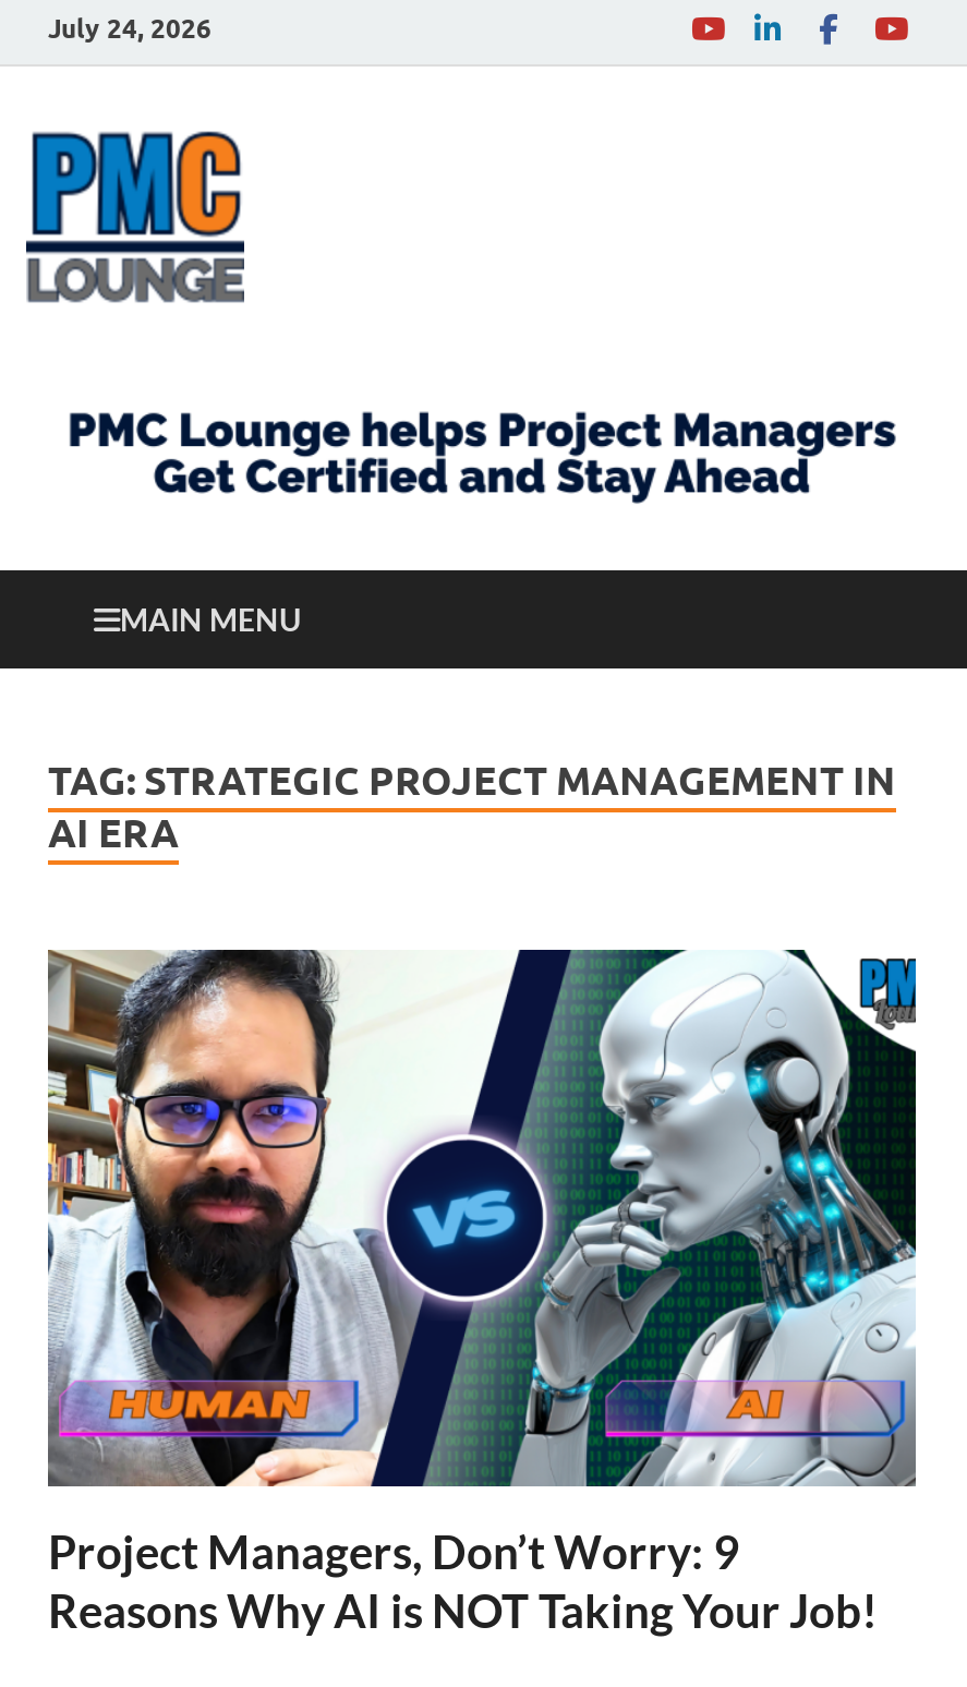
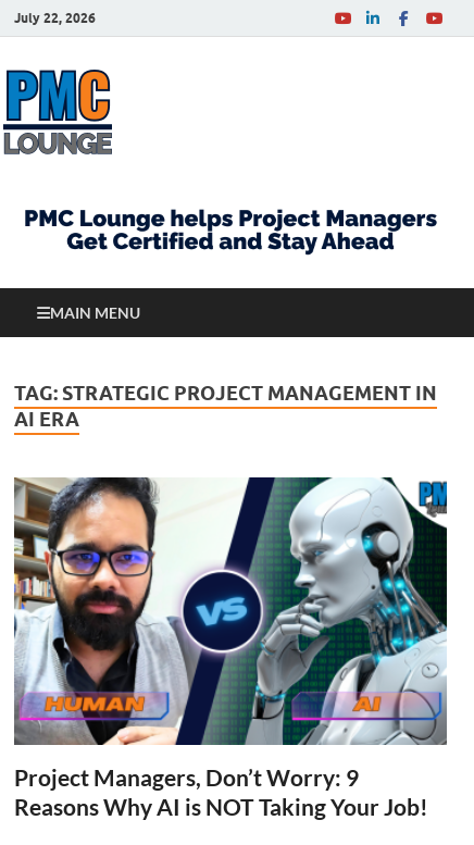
[48,11,211,44] July 24, 2026 -> [14,9,96,26] July 22, 2026

